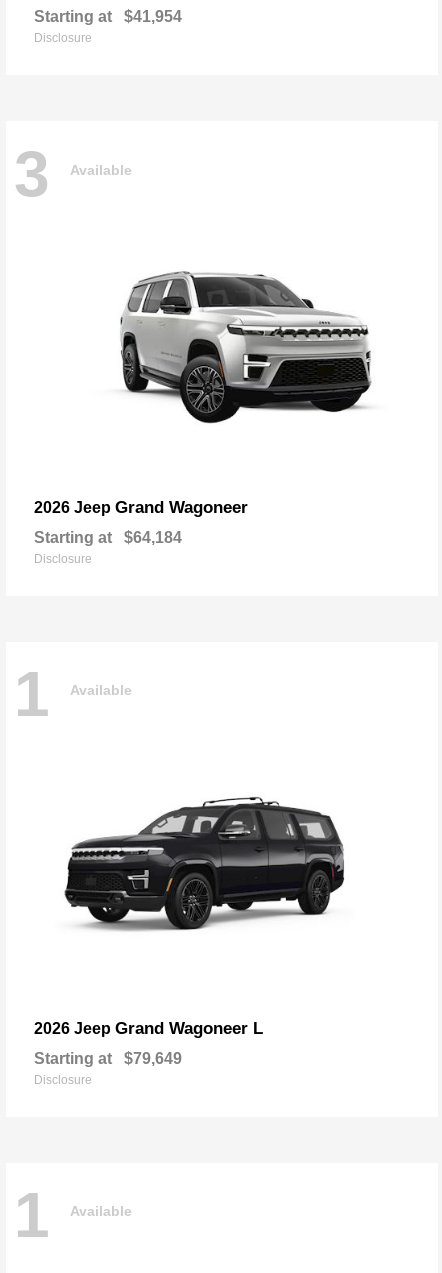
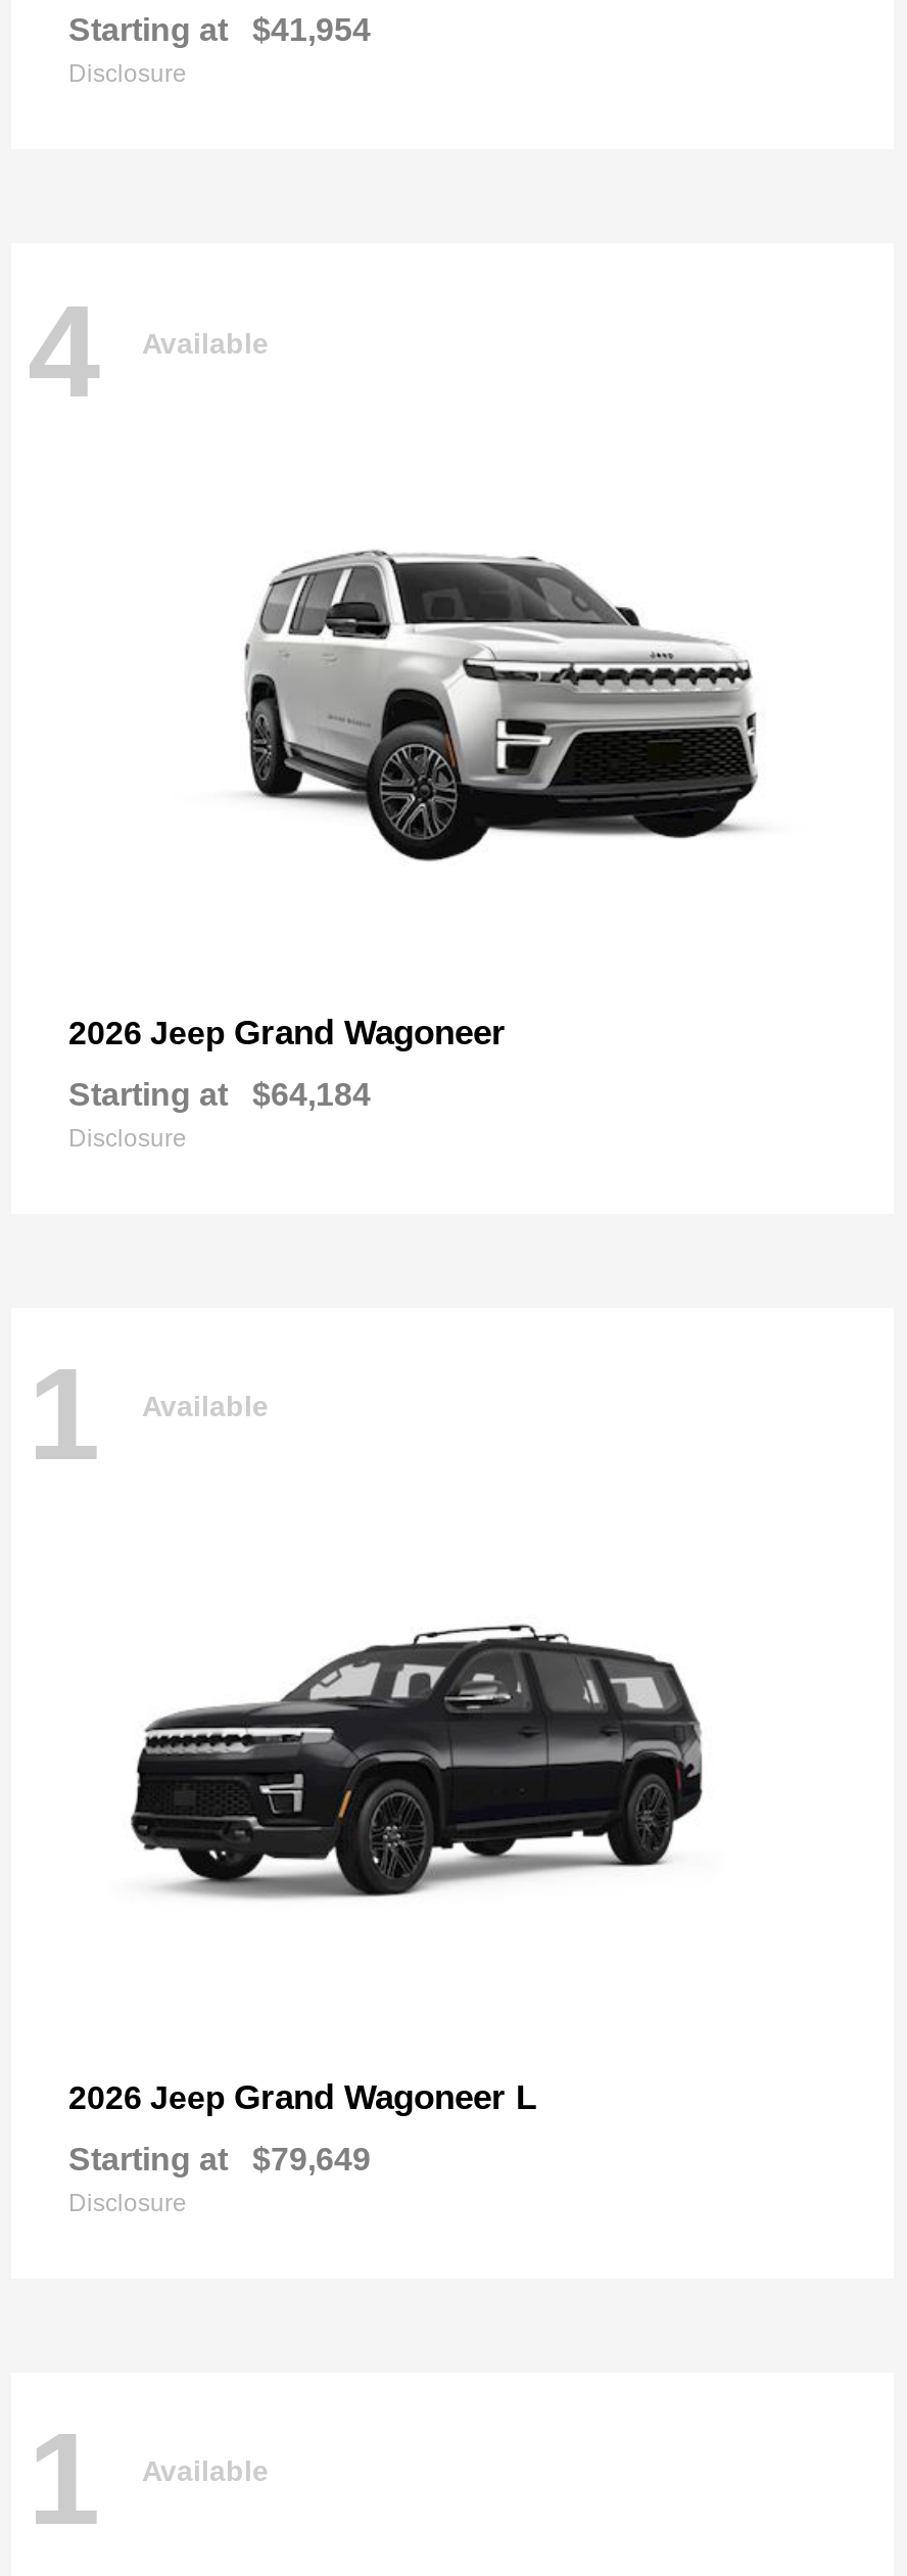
[14,137,132,209] 3 Available -> [28,277,269,424] 4 Available

